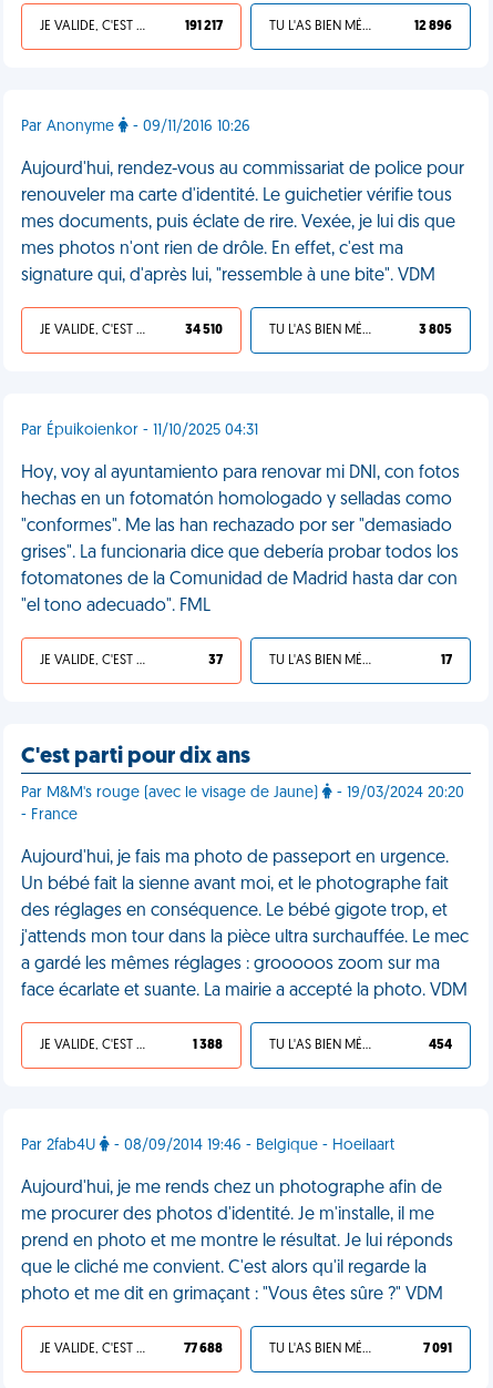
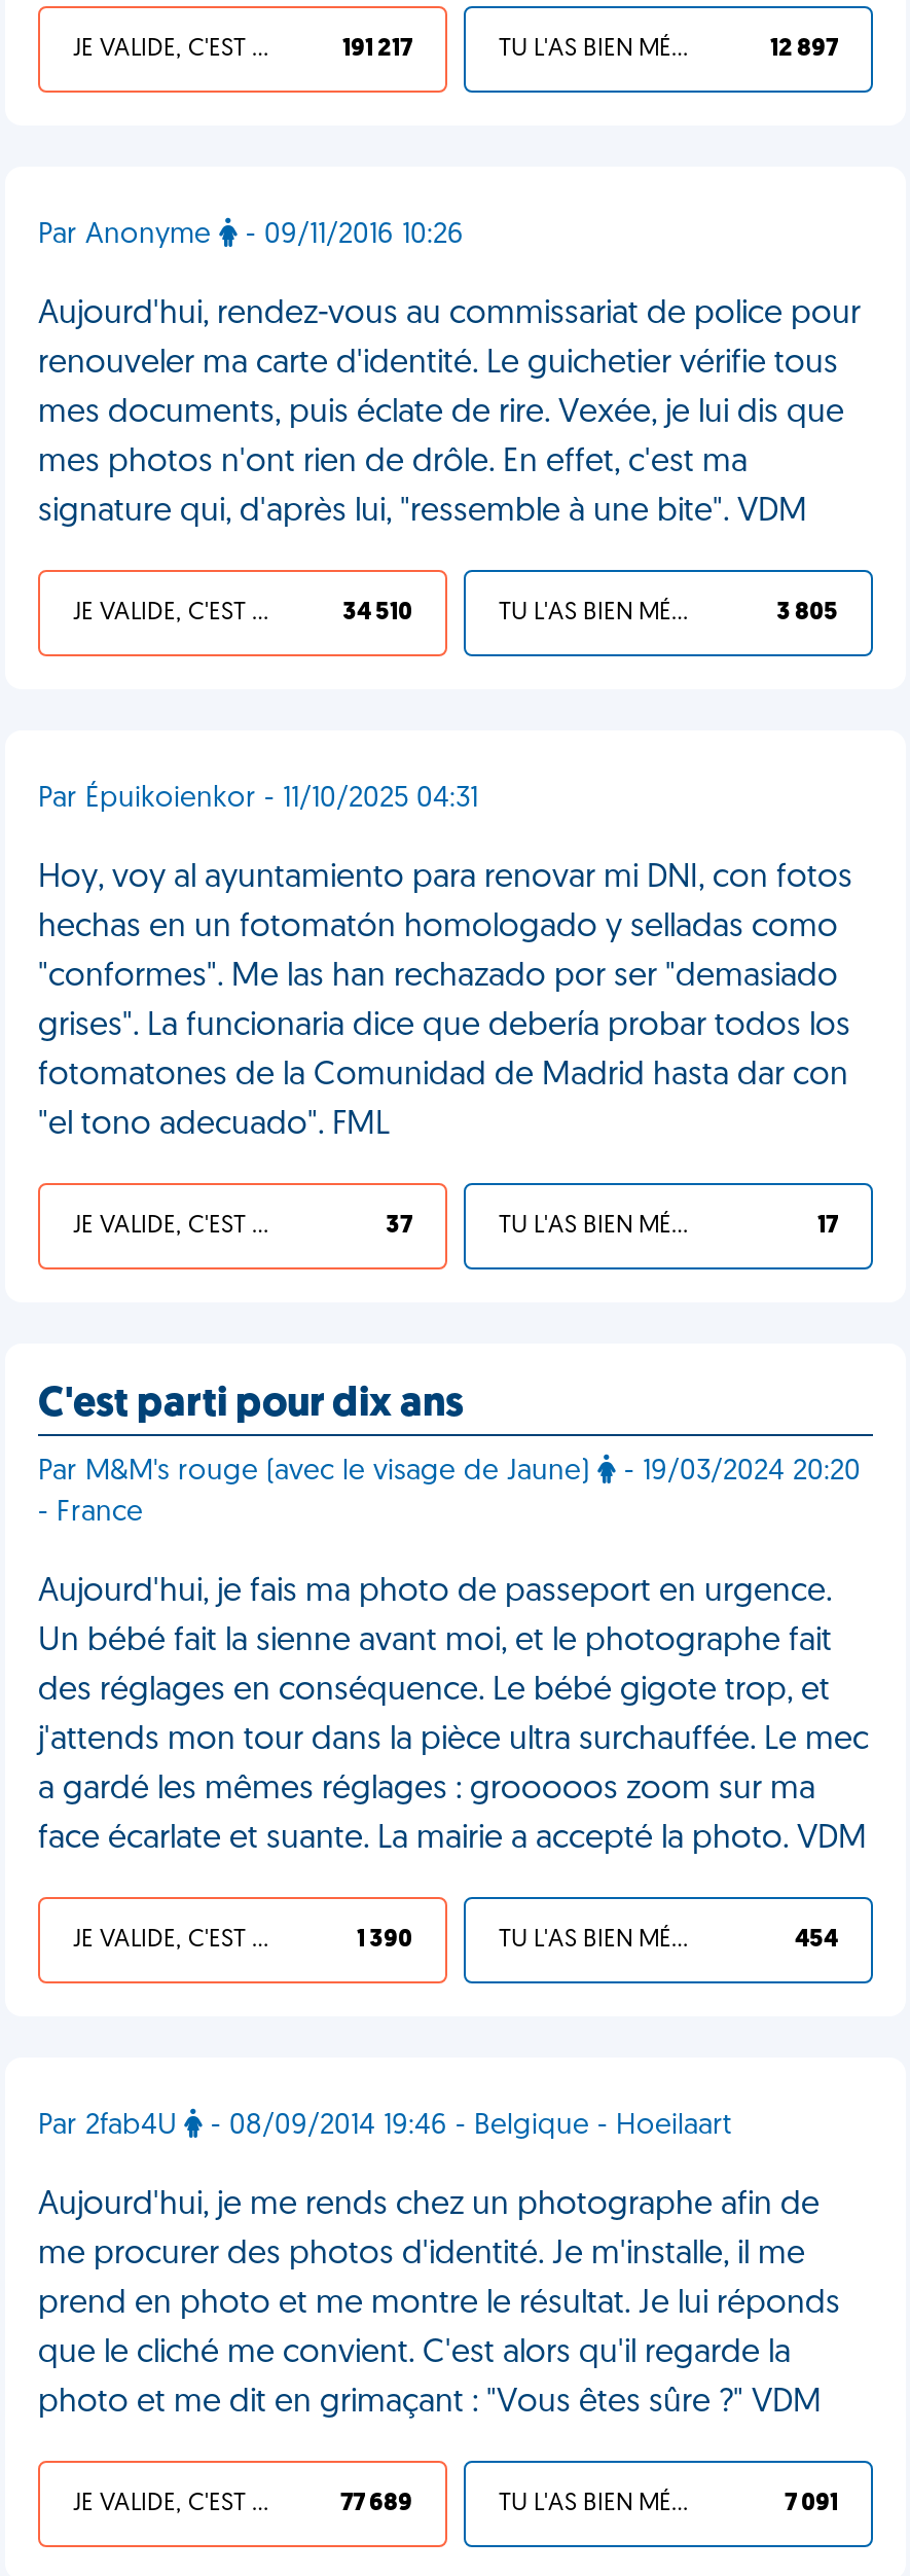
[414,20,452,33] 12 896 -> [770,37,838,62] 12 897
[193,1039,223,1052] 1 388 -> [357,1928,412,1953] 1 390
[184,1343,223,1356] 77 688 -> [340,2492,412,2516] 77 689

